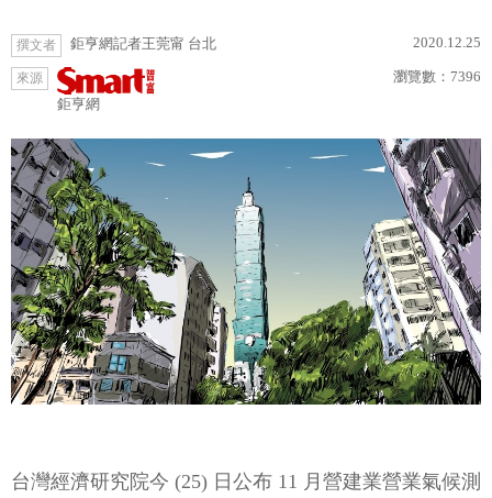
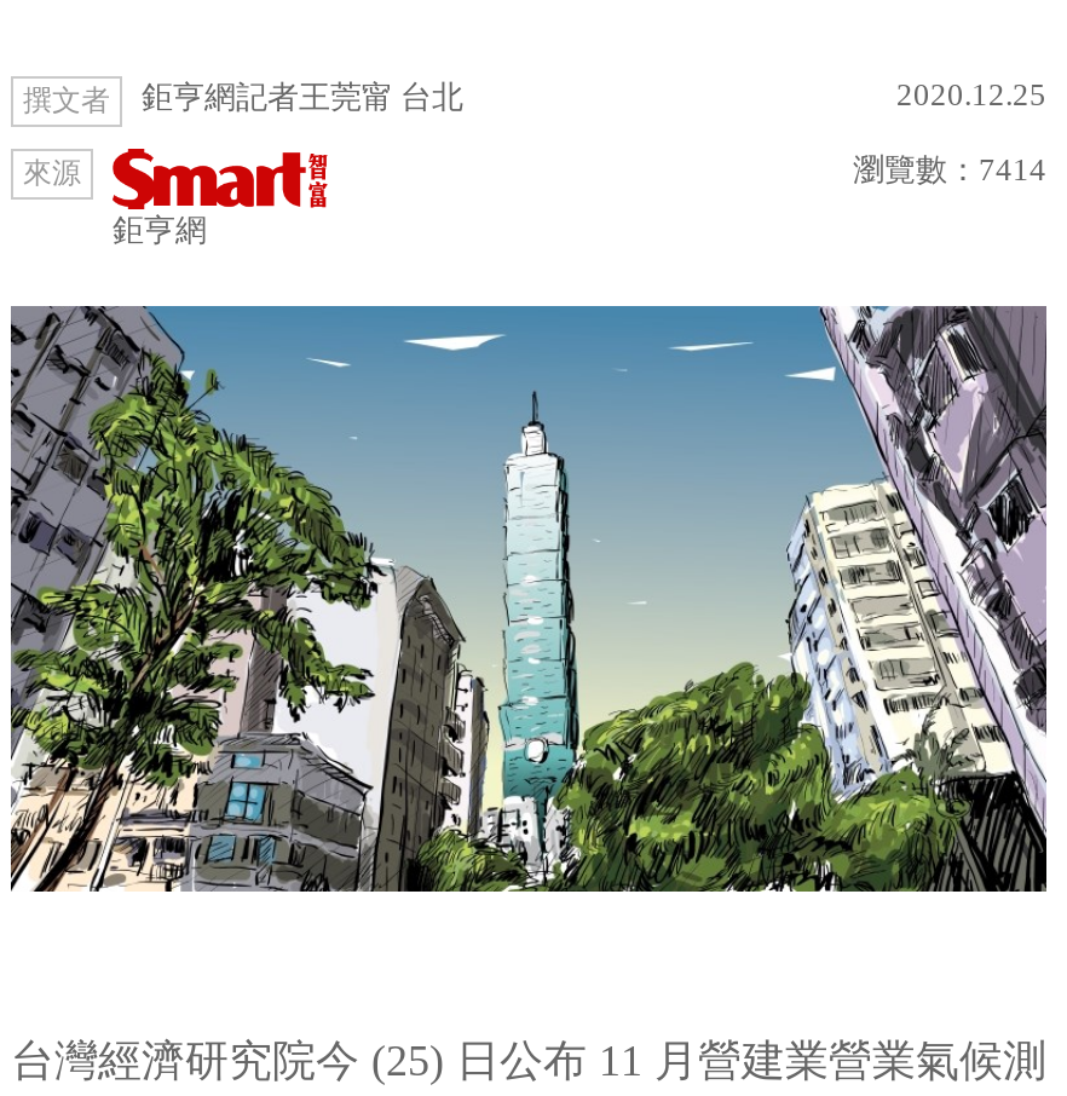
[393,68,481,85] 瀏覽數：7396 -> [853,151,1046,188] 瀏覽數：7414

